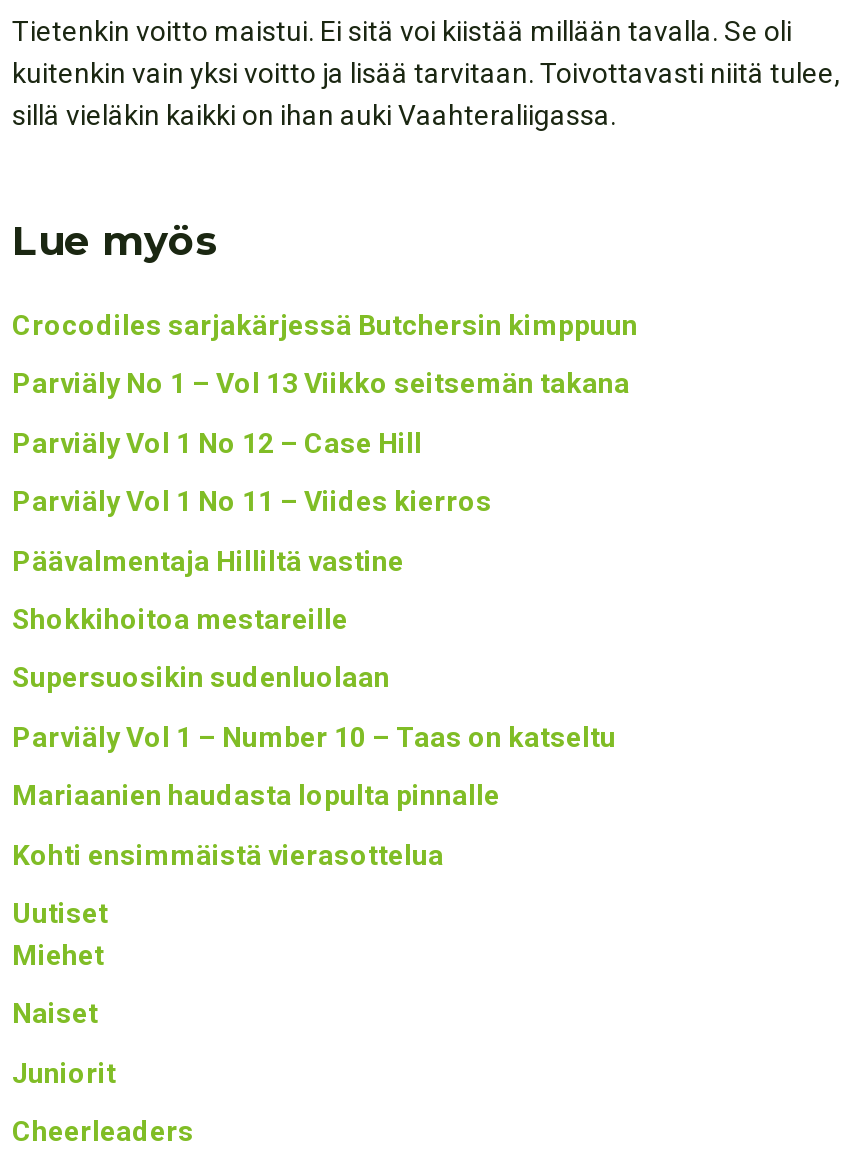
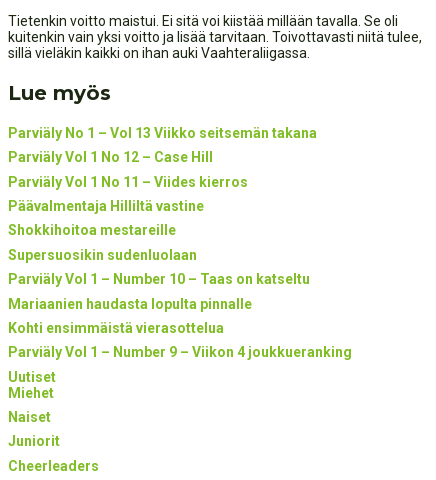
[12,309,638,341] Crocodiles sarjakärjessä Butchersin kimppuun -> none
none -> [8,344,352,360] Parviäly Vol 1 – Number 9 – Viikon 4 joukkueranking

